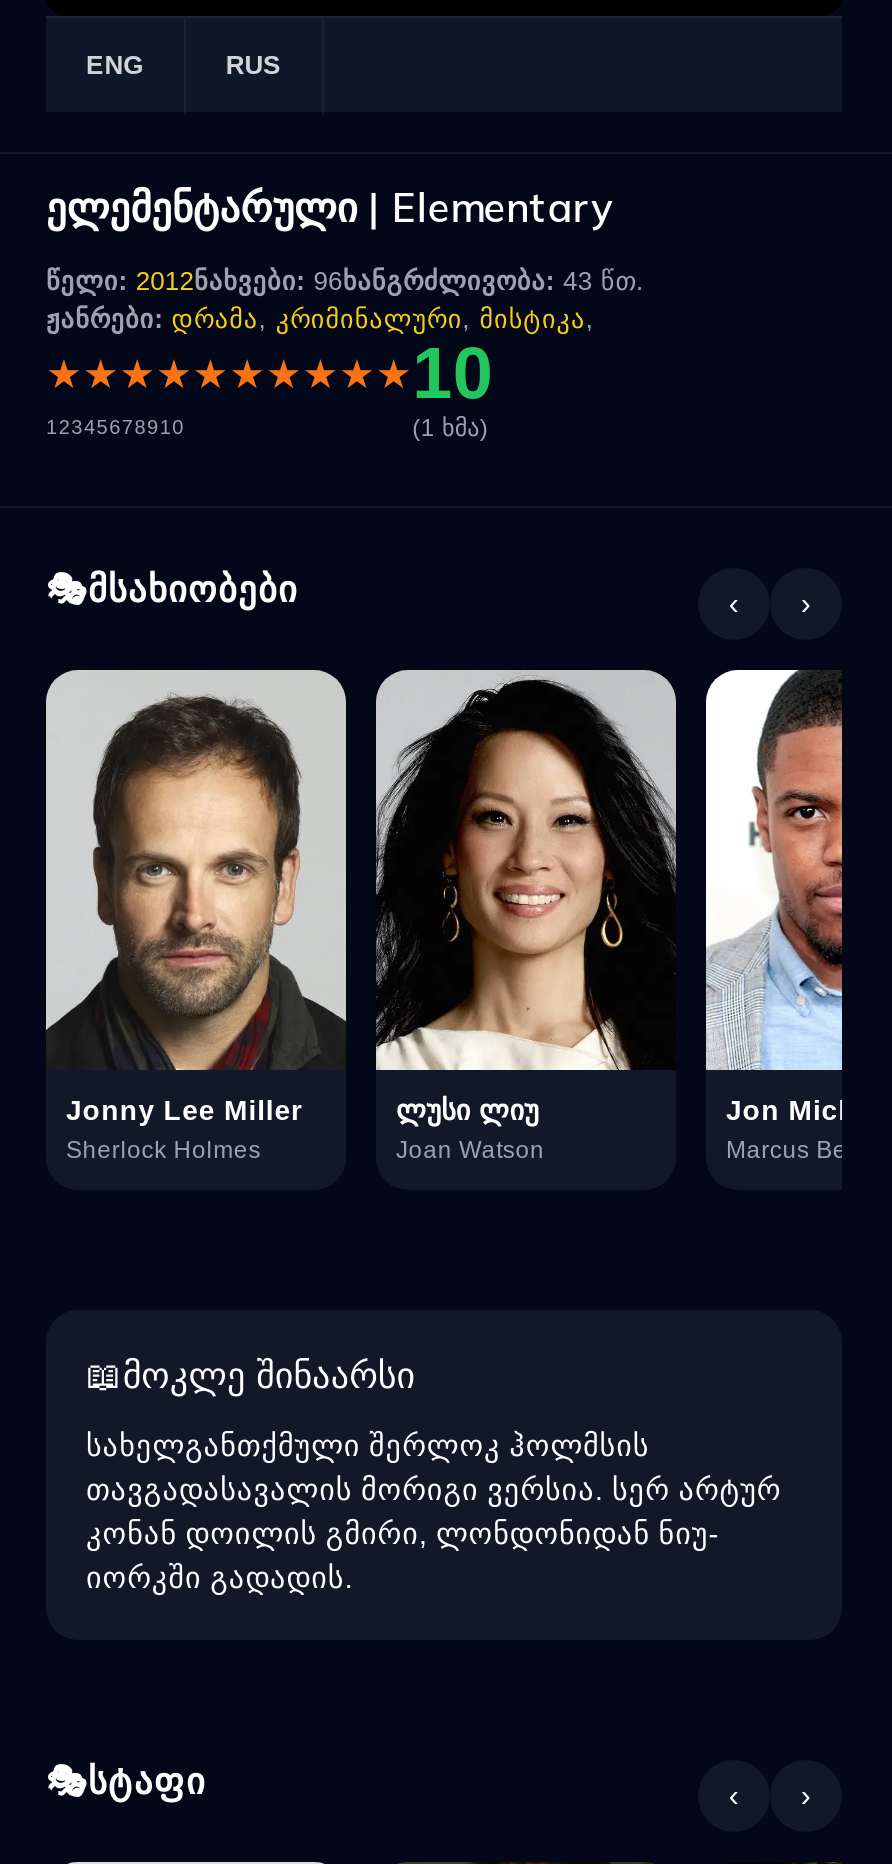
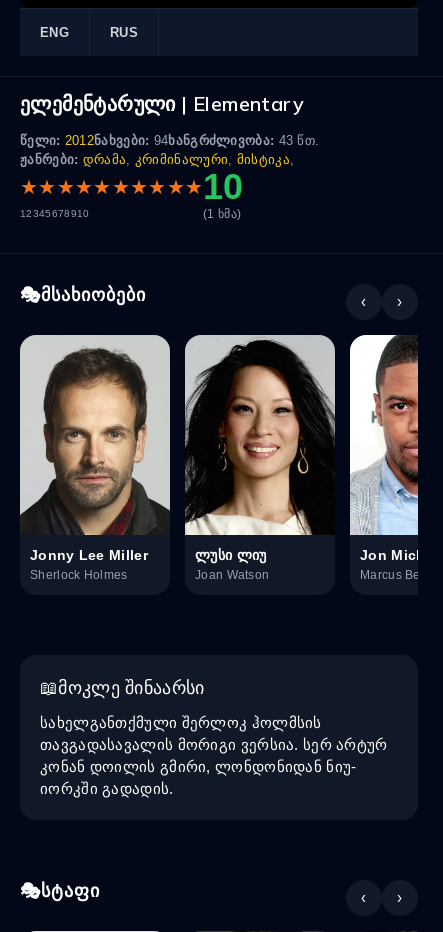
[46,266,645,296] წელი: 2012ნახვები: 96ხანგრძლივობა: 43 წთ. -> [20,133,319,148] წელი: 2012ნახვები: 94ხანგრძლივობა: 43 წთ.

